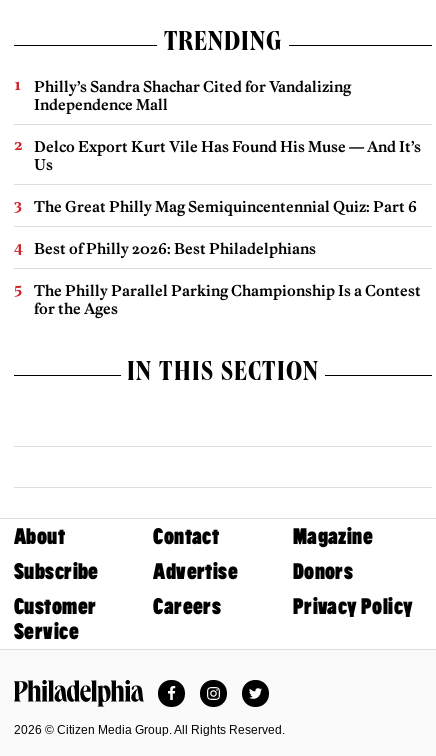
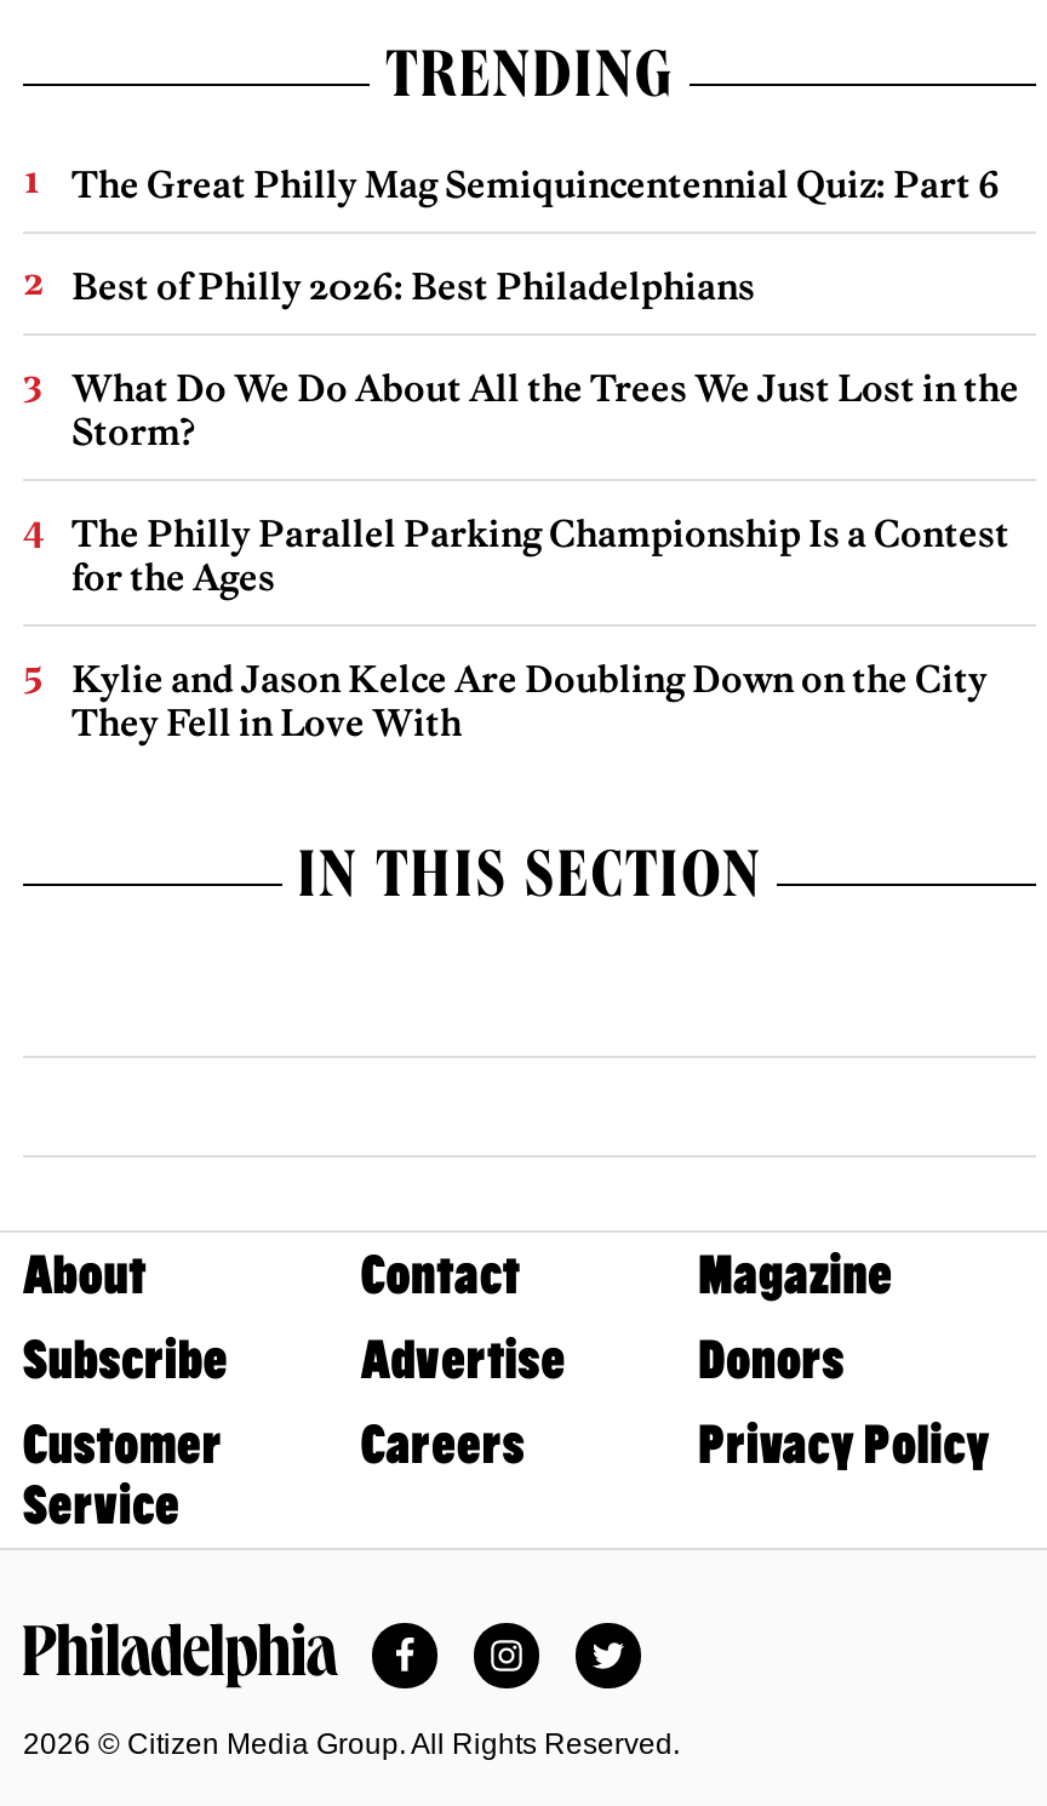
[34,76,421,173] Philly’s Sandra Shachar Cited for Vandalizing | Independence Mall | Delco Export Kurt Vile Has Found His Muse — And It’s | Us -> none
moved [34,196,417,257] -> [71,160,1000,308]: The Great Philly Mag Semiquincentennial Quiz: Part 6 | Best of Philly 2026: Best Philadelphians
none -> [71,364,1019,453] What Do We Do About All the Trees We Just Lost in the | Storm?
moved [34,280,421,317] -> [71,509,1009,599]: The Philly Parallel Parking Championship Is a Contest | for the Ages
none -> [71,655,988,744] Kylie and Jason Kelce Are Doubling Down on the City | They Fell in Love With

